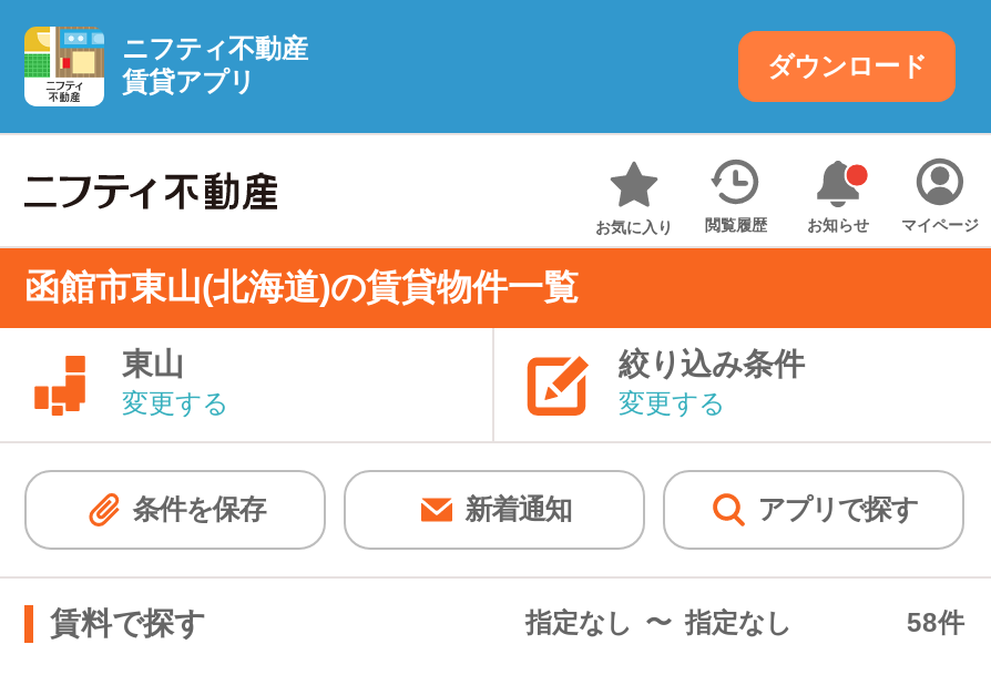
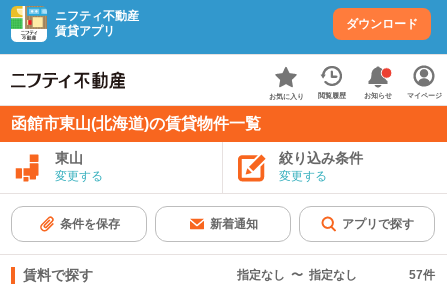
[907,607,964,638] 58件 -> [409,268,435,282] 57件

